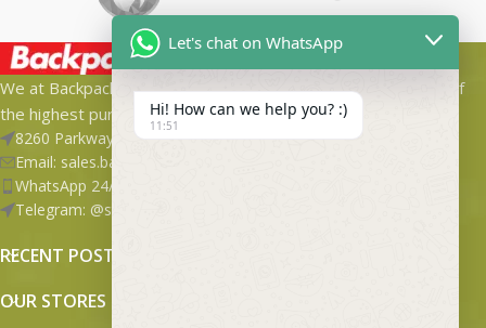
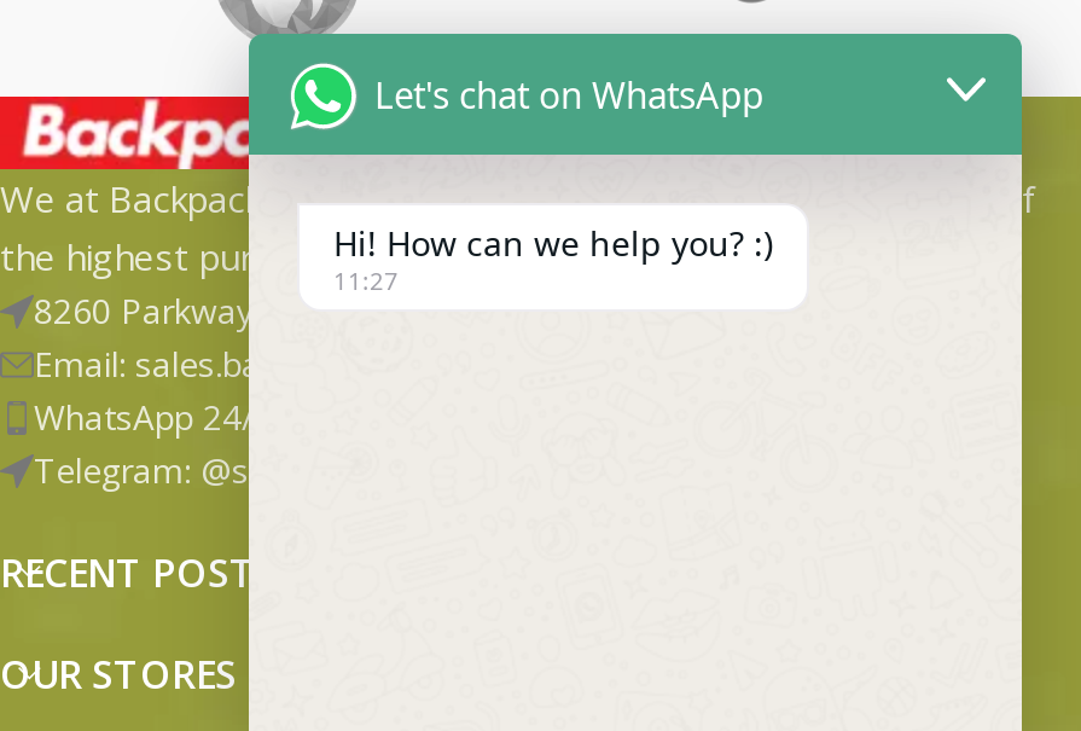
[150,118,179,133] 11:51 -> [333,263,399,297] 11:27

